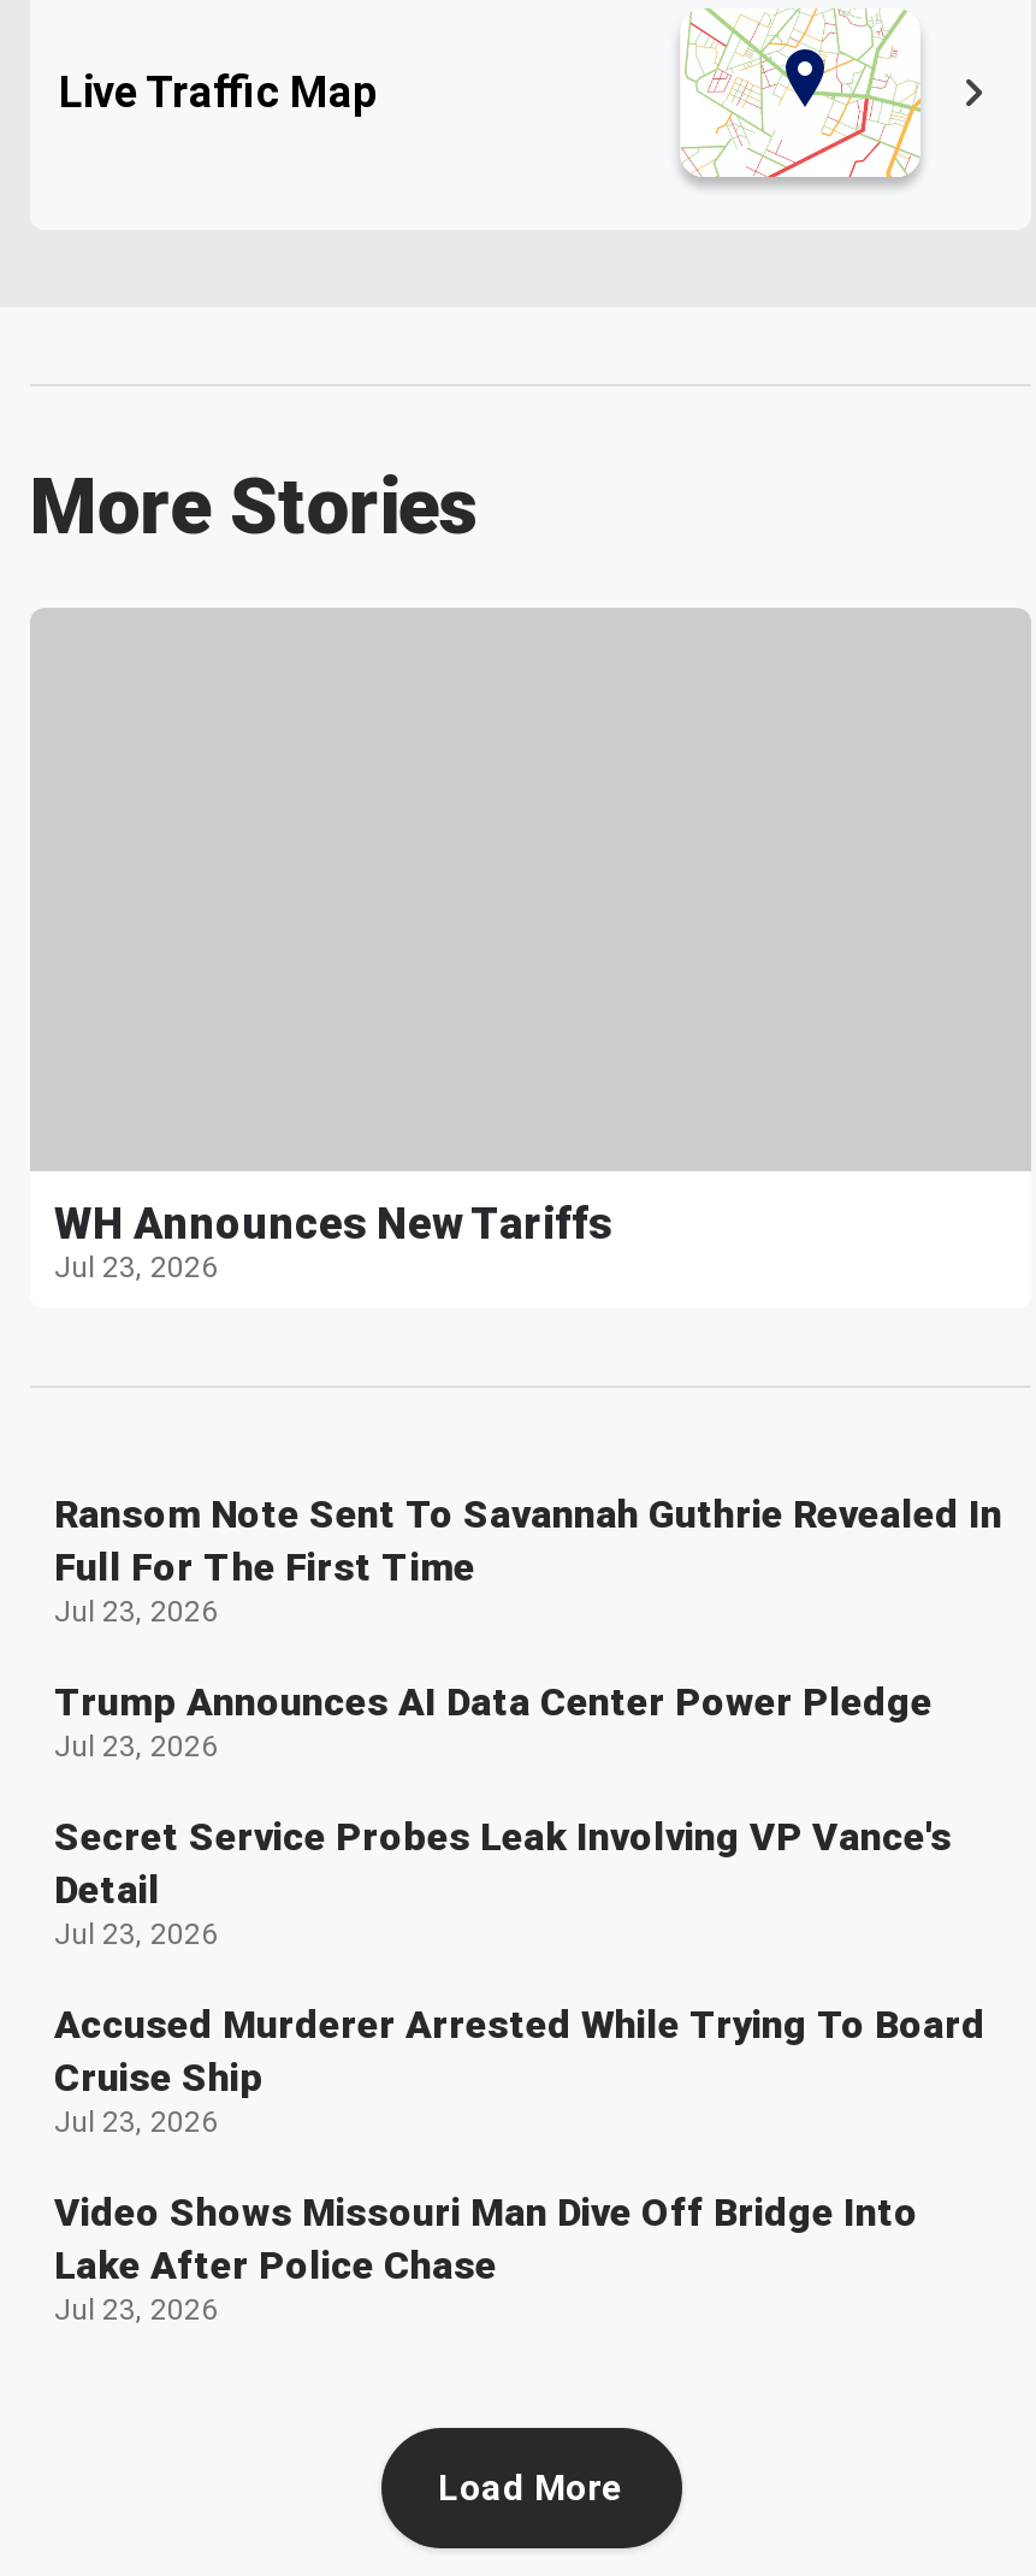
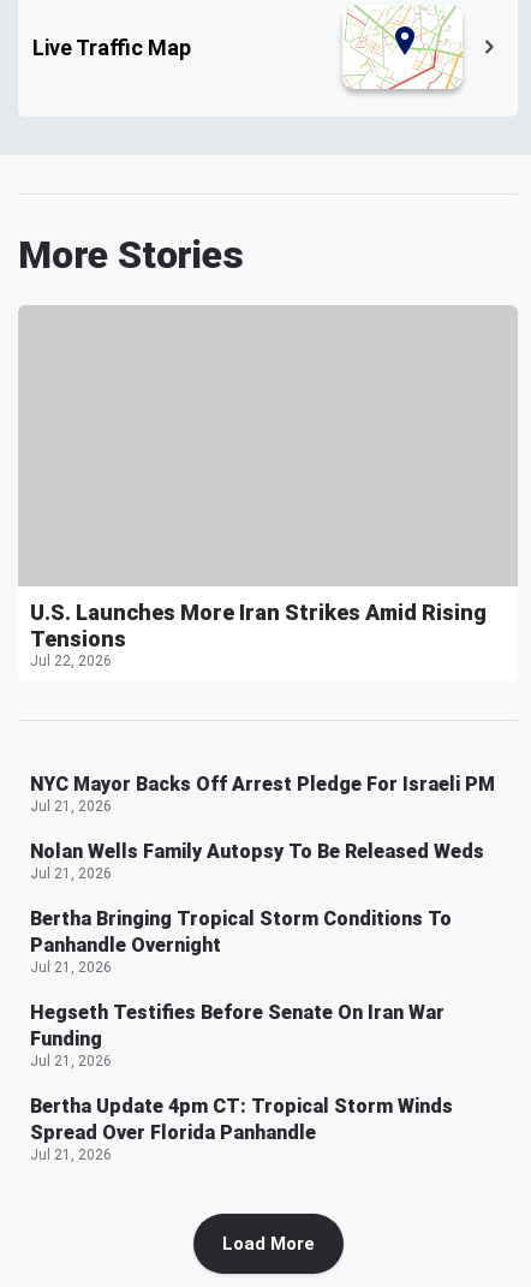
[54,1197,612,1284] WH Announces New Tariffs | Jul 23, 2026 -> [30,600,487,669] U.S. Launches More Iran Strikes Amid Rising | Tensions | Jul 22, 2026
[54,1491,1002,1628] Ransom Note Sent To Savannah Guthrie Revealed In | Full For The First Time | Jul 23, 2026 -> [30,773,495,815] NYC Mayor Backs Off Arrest Pledge For Israeli PM | Jul 21, 2026
[54,1679,933,1763] Trump Announces AI Data Center Power Pledge | Jul 23, 2026 -> [30,840,484,882] Nolan Wells Family Autopsy To Be Released Weds | Jul 21, 2026
[54,1814,952,1951] Secret Service Probes Leak Involving VP Vance's | Detail | Jul 23, 2026 -> [30,907,452,976] Bertha Bringing Tropical Storm Conditions To | Panhandle Overnight | Jul 21, 2026
[54,2002,985,2139] Accused Murderer Arrested While Trying To Board | Cruise Ship | Jul 23, 2026 -> [30,1001,445,1069] Hegseth Testifies Before Senate On Iran War | Funding | Jul 21, 2026
[54,2189,918,2327] Video Shows Missouri Man Dive Off Bridge Into | Lake After Police Chase | Jul 23, 2026 -> [30,1095,453,1163] Bertha Update 4pm CT: Tropical Storm Winds | Spread Over Florida Panhandle | Jul 21, 2026

